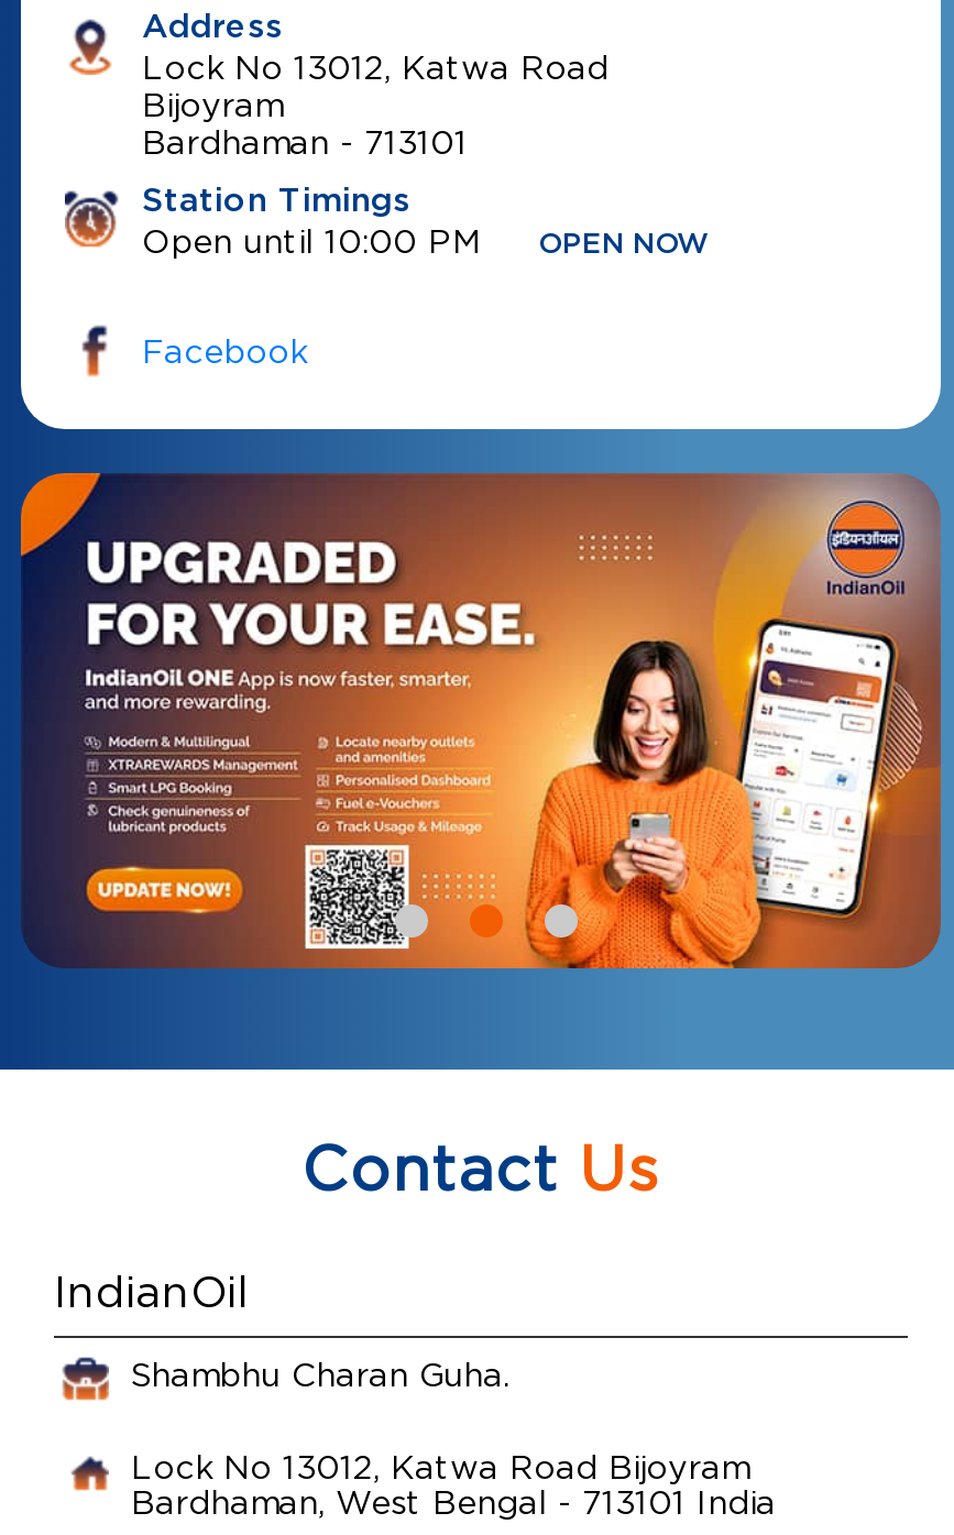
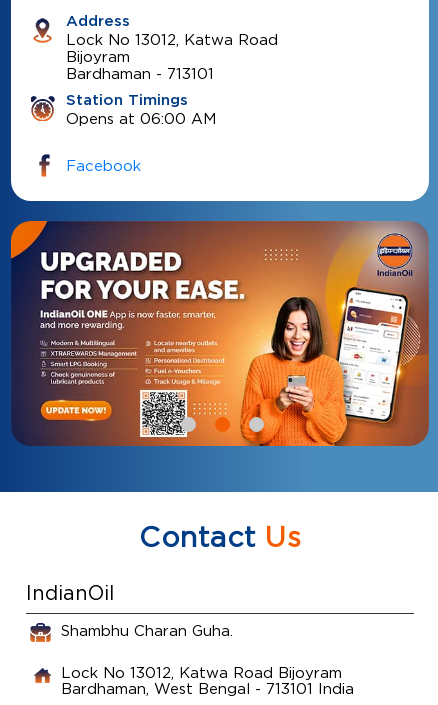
[142,222,710,260] Open until 10:00 PM | OPEN NOW -> [66,110,216,126] Opens at 06:00 AM

